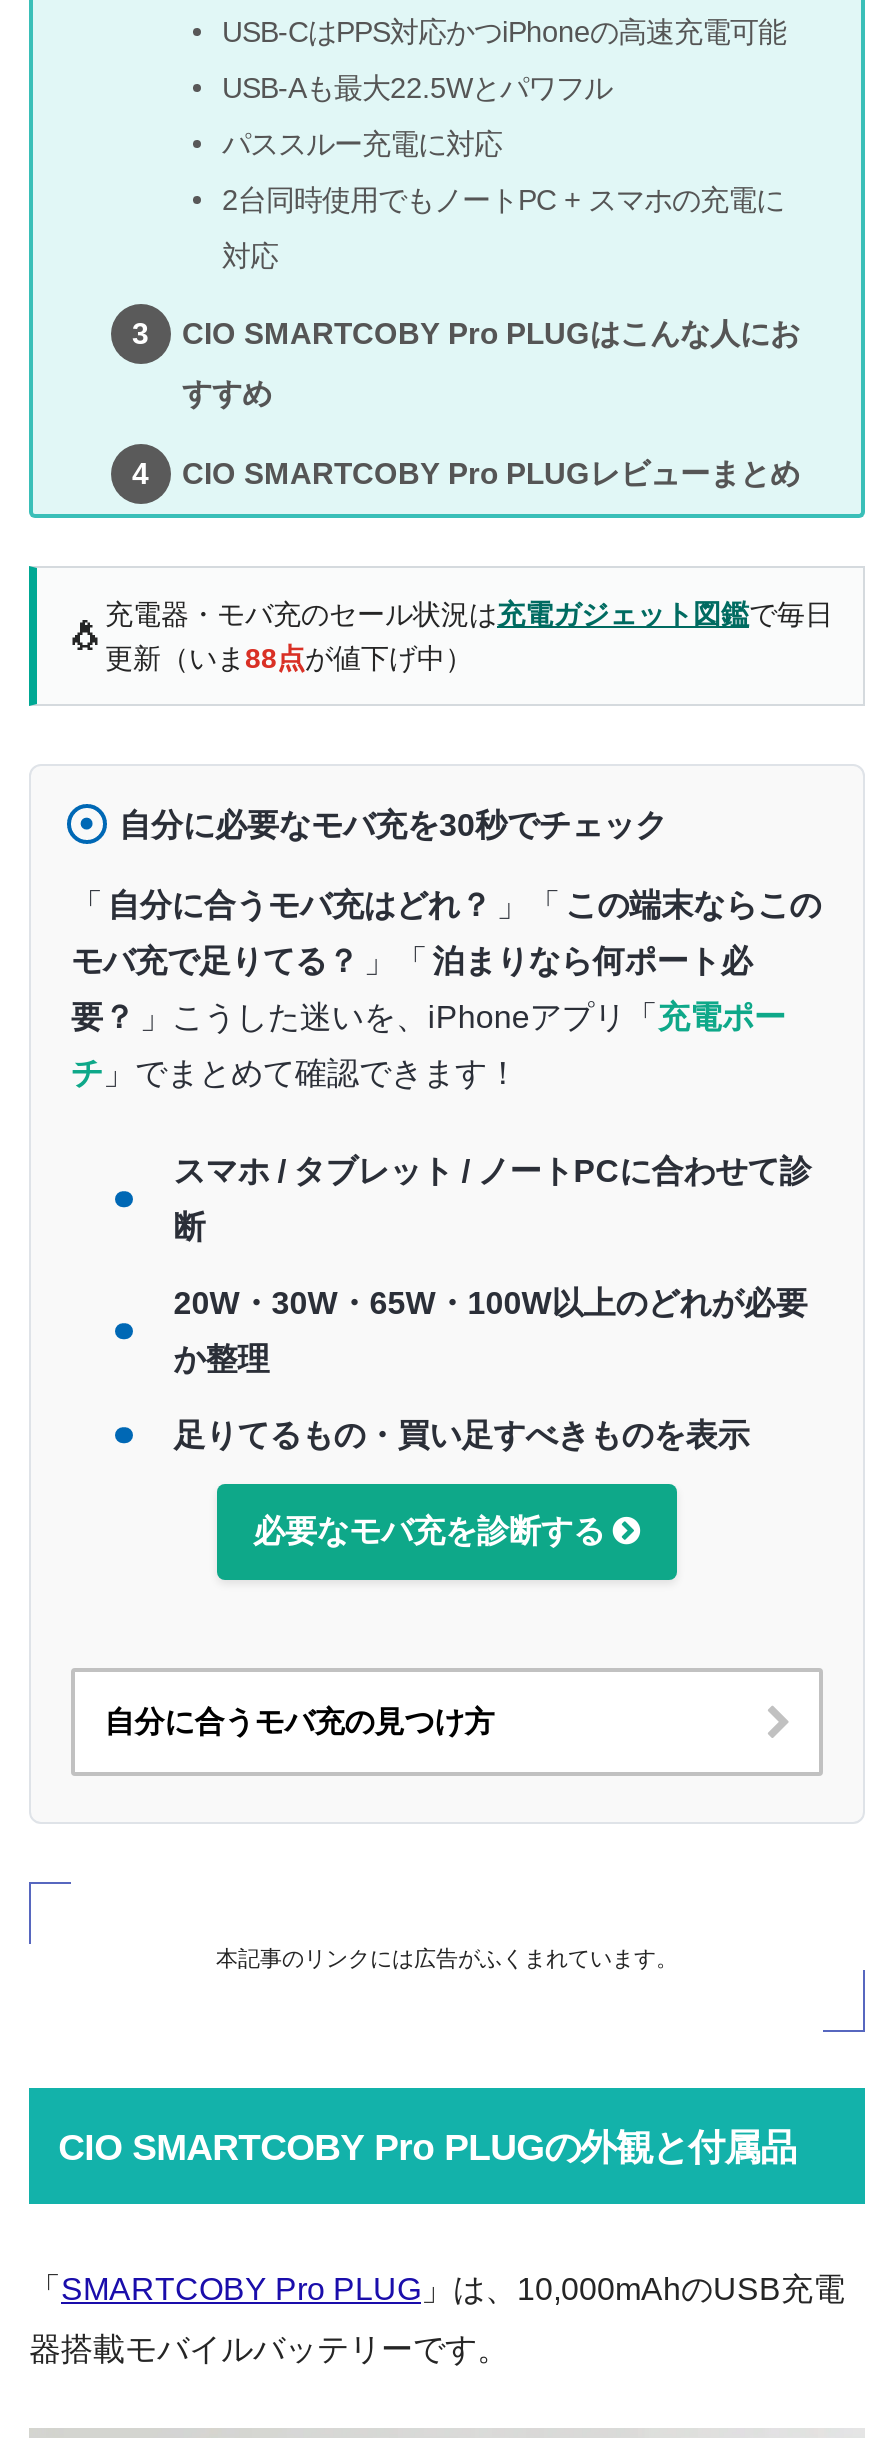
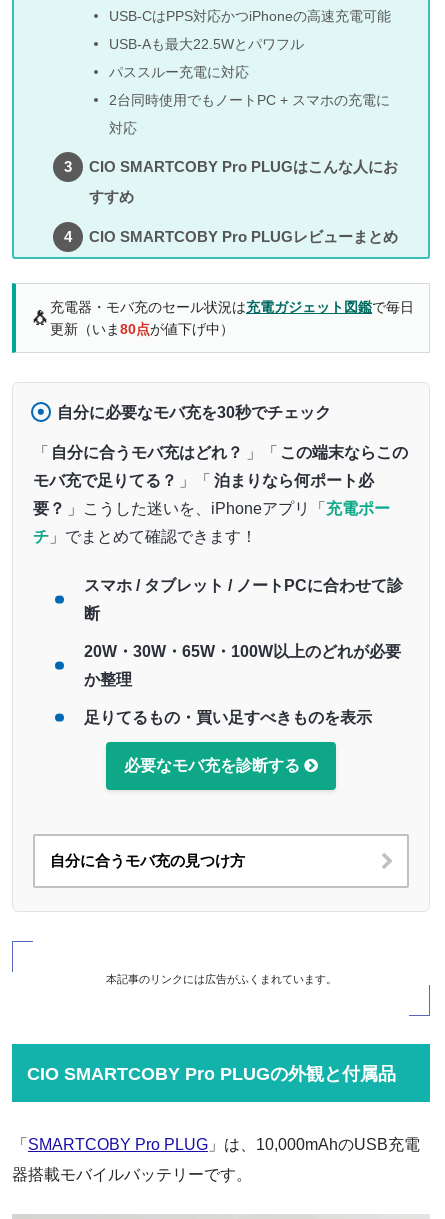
[105,643,473,675] 更新（いま88点が値下げ中） -> [50,321,234,337] 更新（いま80点が値下げ中）

